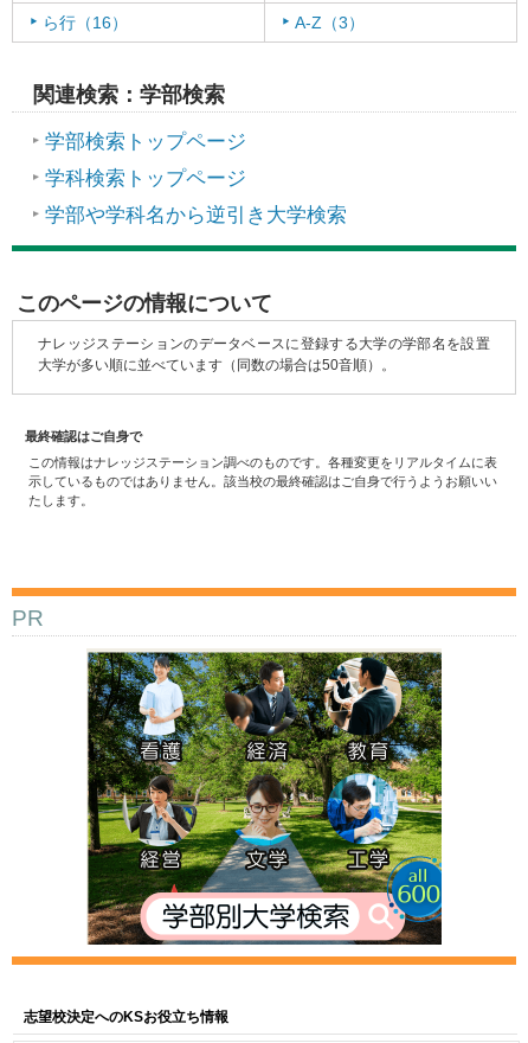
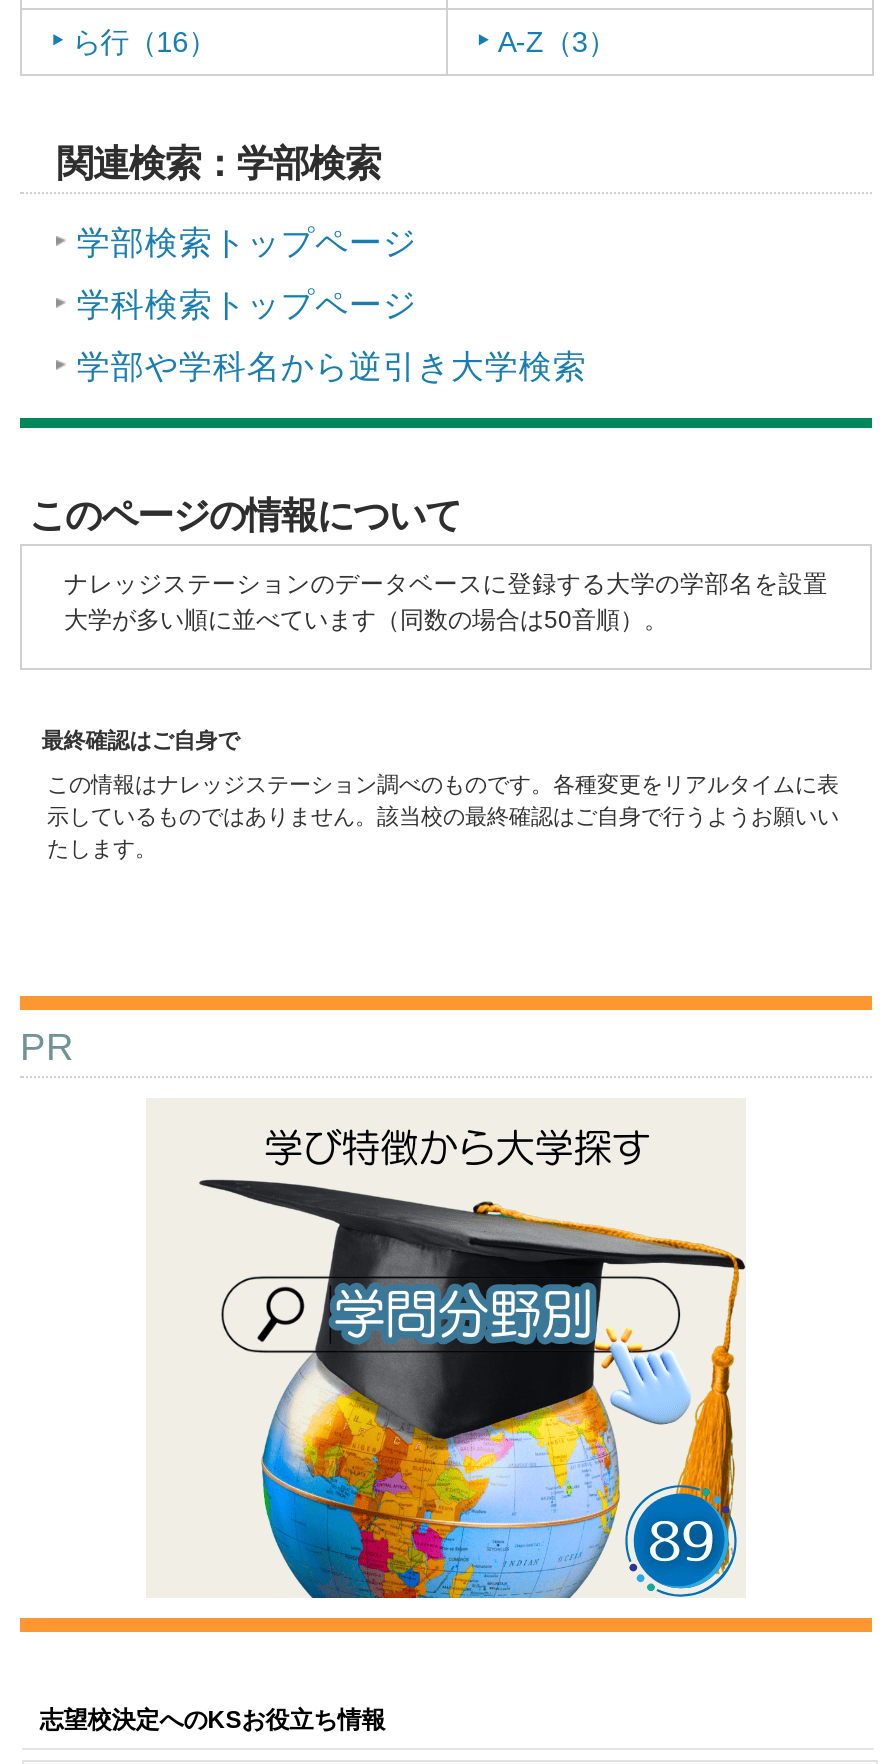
[86,651,443,946] [image] -> [148,1104,746,1600] [image]

